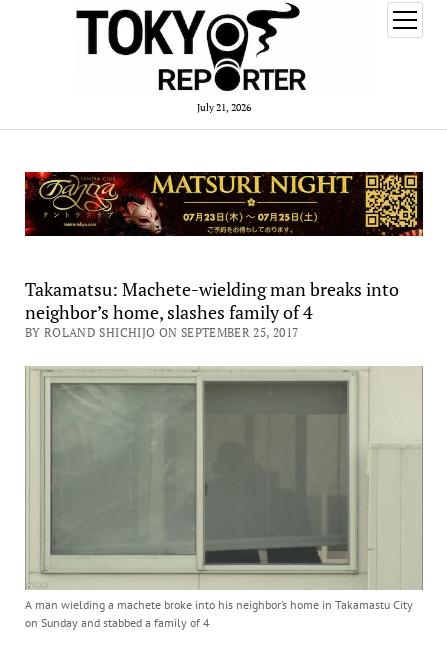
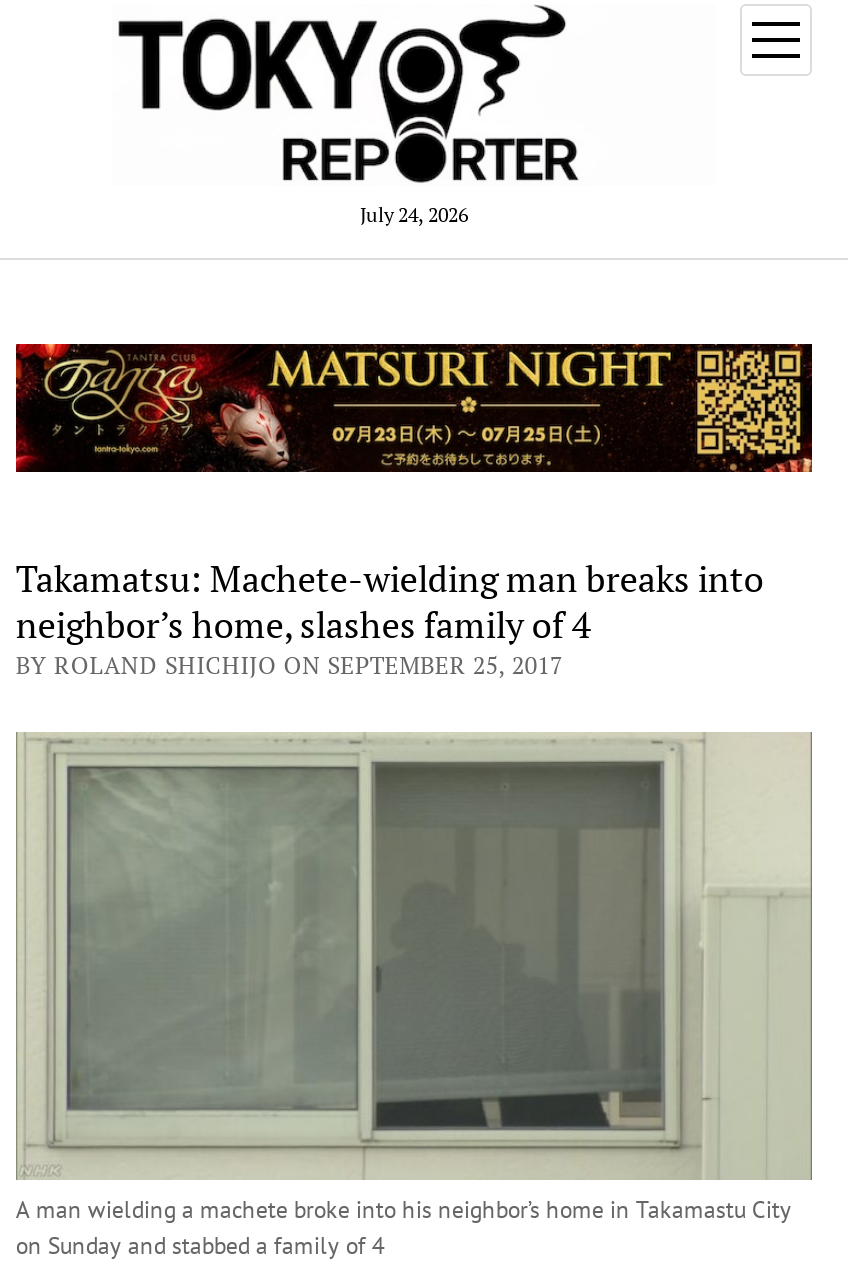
[197,101,251,114] July 21, 2026 -> [360,201,468,227] July 24, 2026

